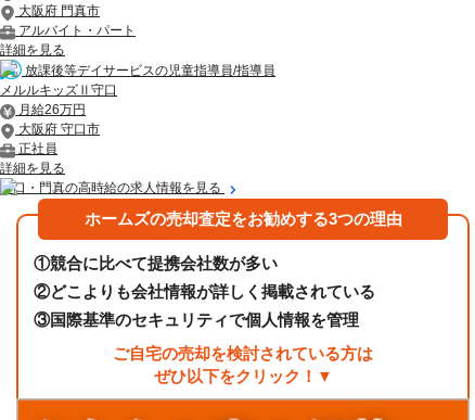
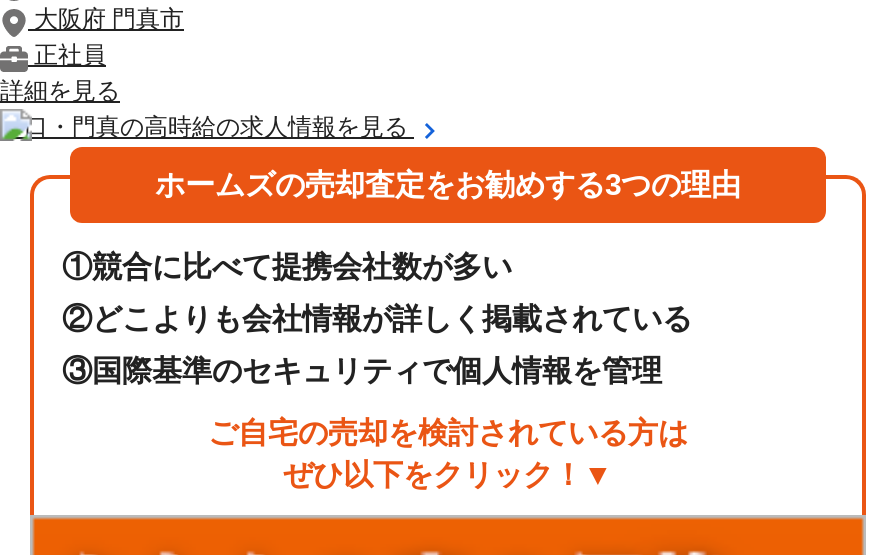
[0,22,275,137] アルバイト・パート | 詳細を見る | 放課後等デイサービスの児童指導員/指導員 | メルルキッズⅡ守口 | 月給26万円 | 大阪府 守口市 -> none

